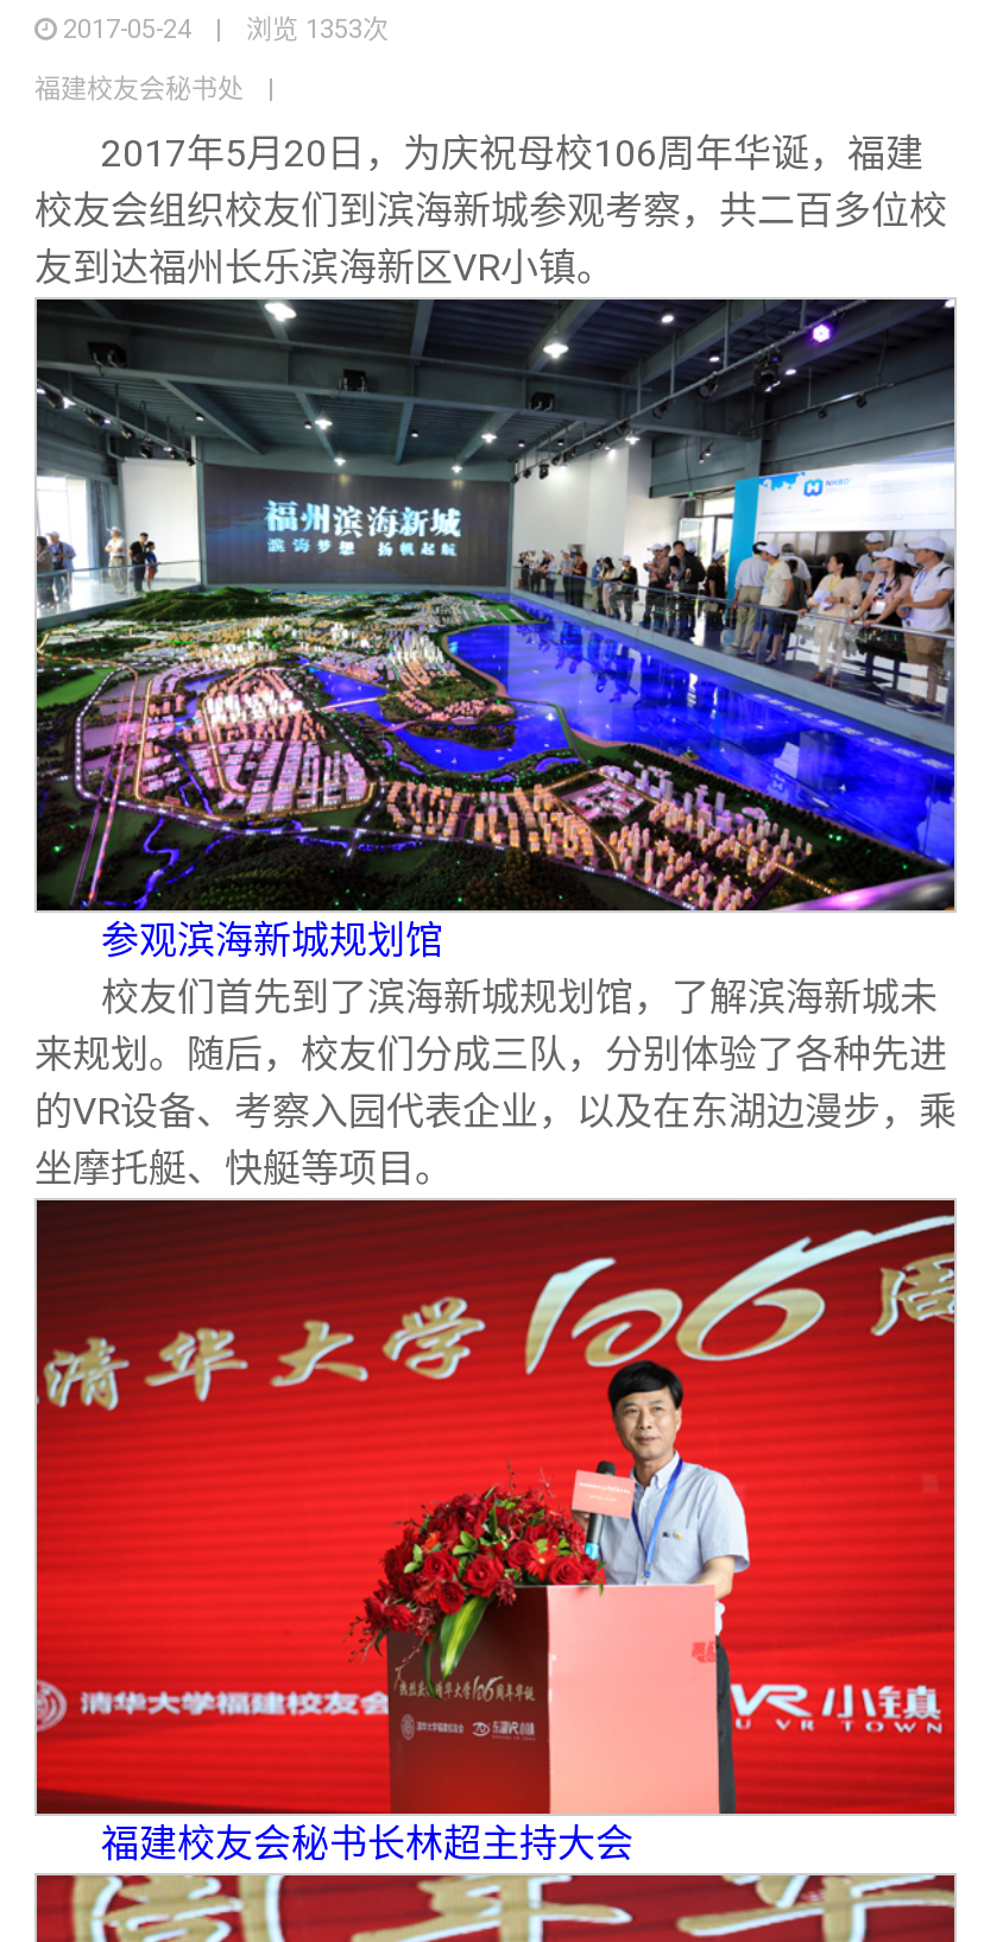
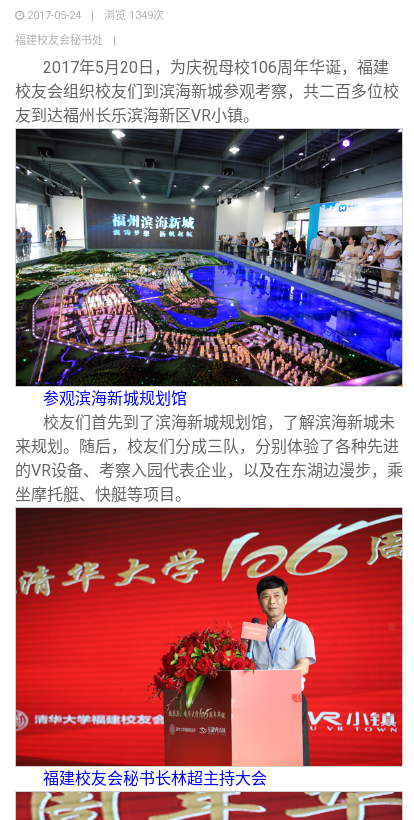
[246,14,389,45] 浏览1353次 -> [104,9,164,22] 浏览1349次

